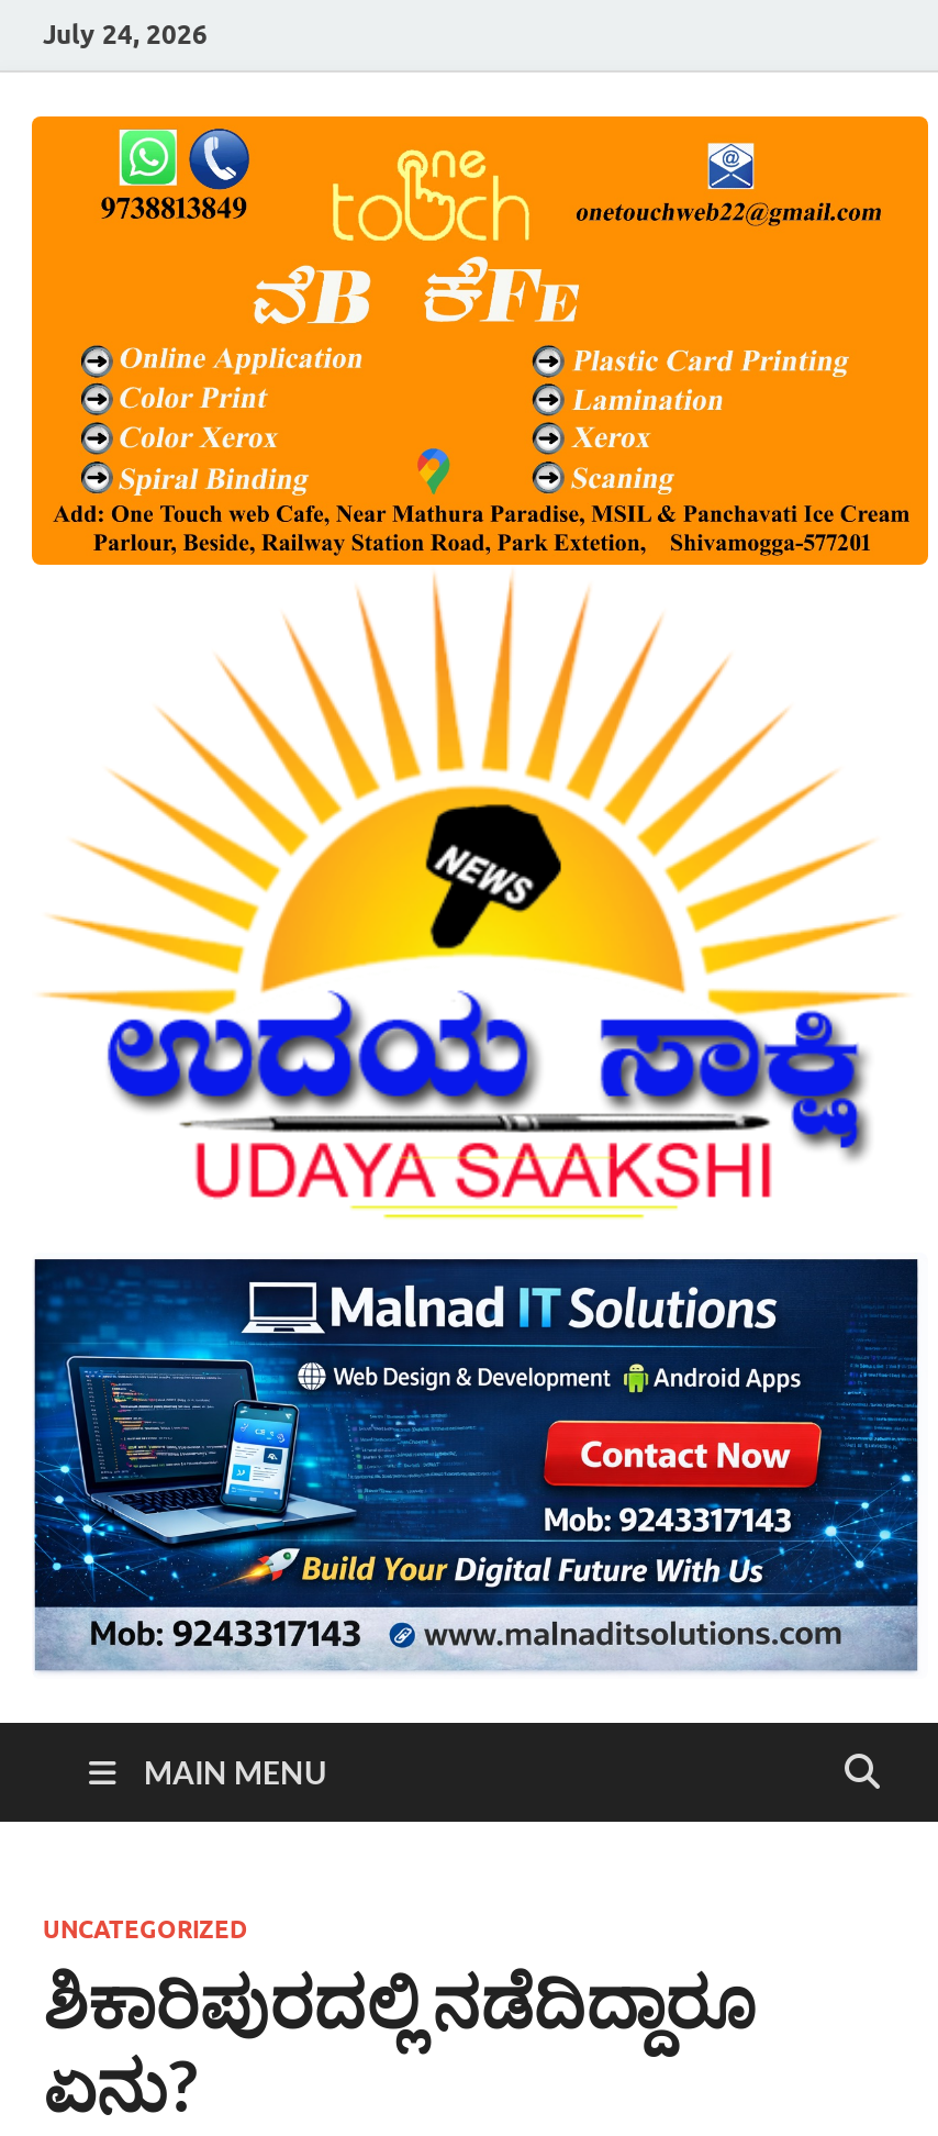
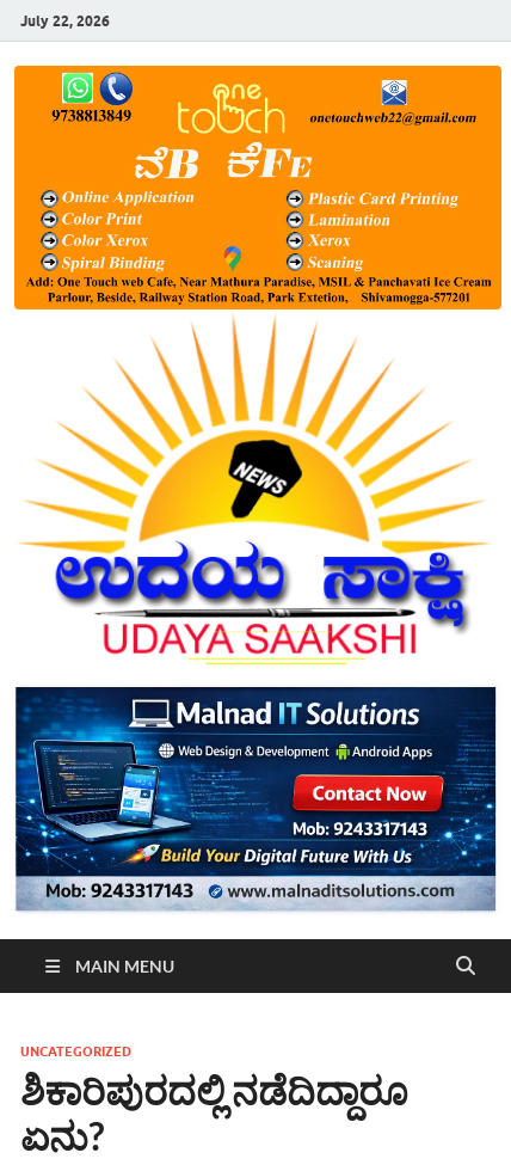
[43,16,208,49] July 24, 2026 -> [20,11,110,29] July 22, 2026

